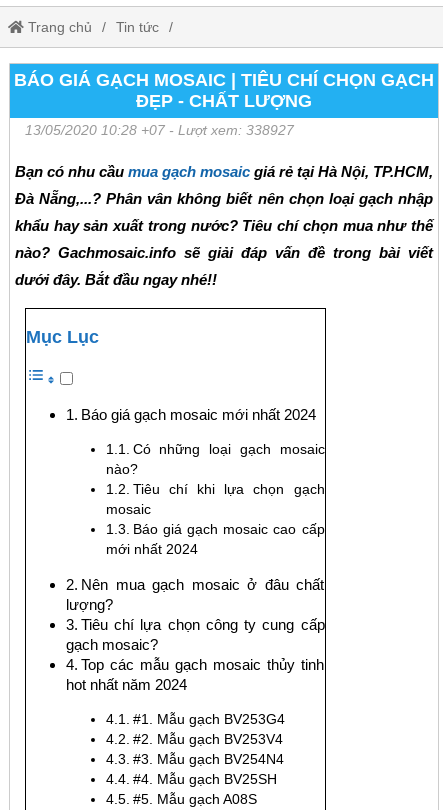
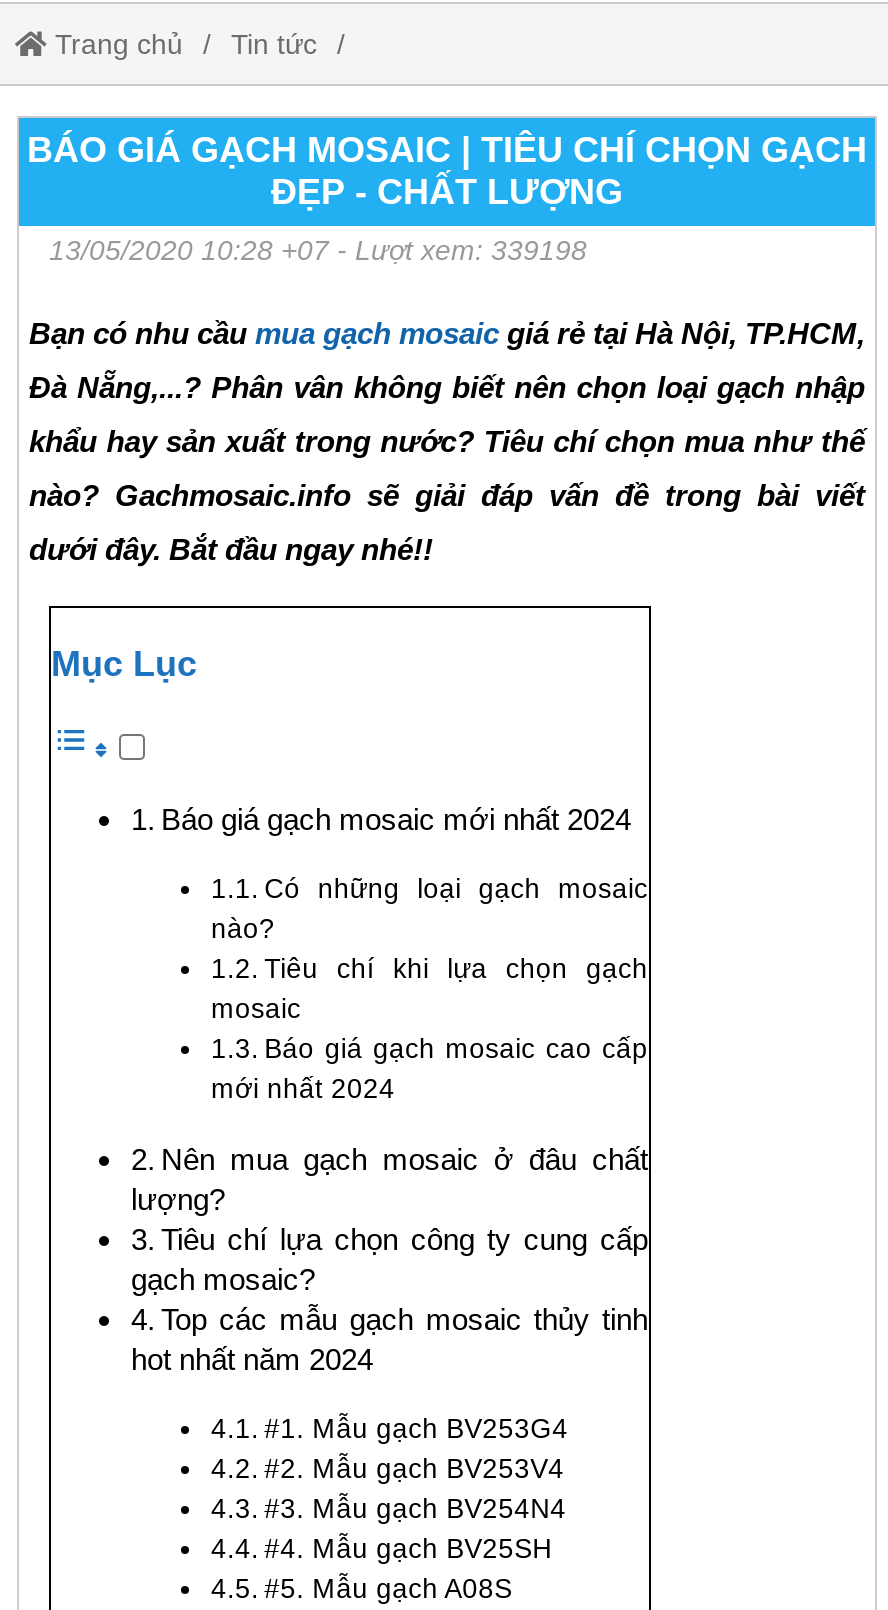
[25,122,294,138] 13/05/2020 10:28 +07 - Lượt xem: 338927 -> [49,234,587,266] 13/05/2020 10:28 +07 - Lượt xem: 339198

